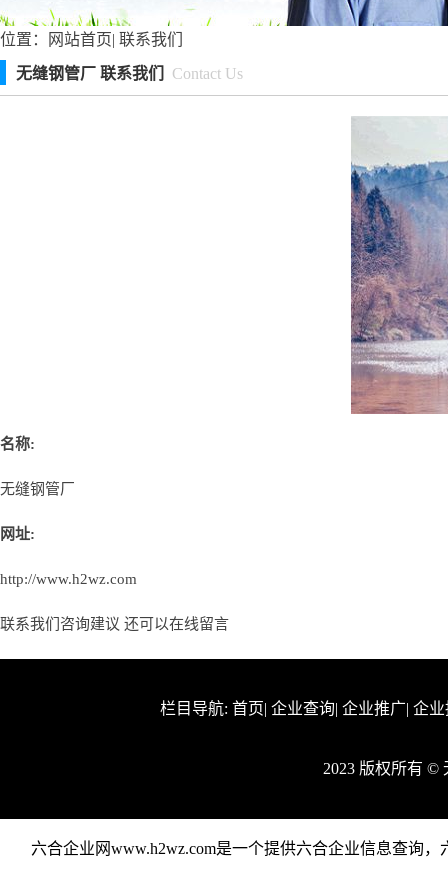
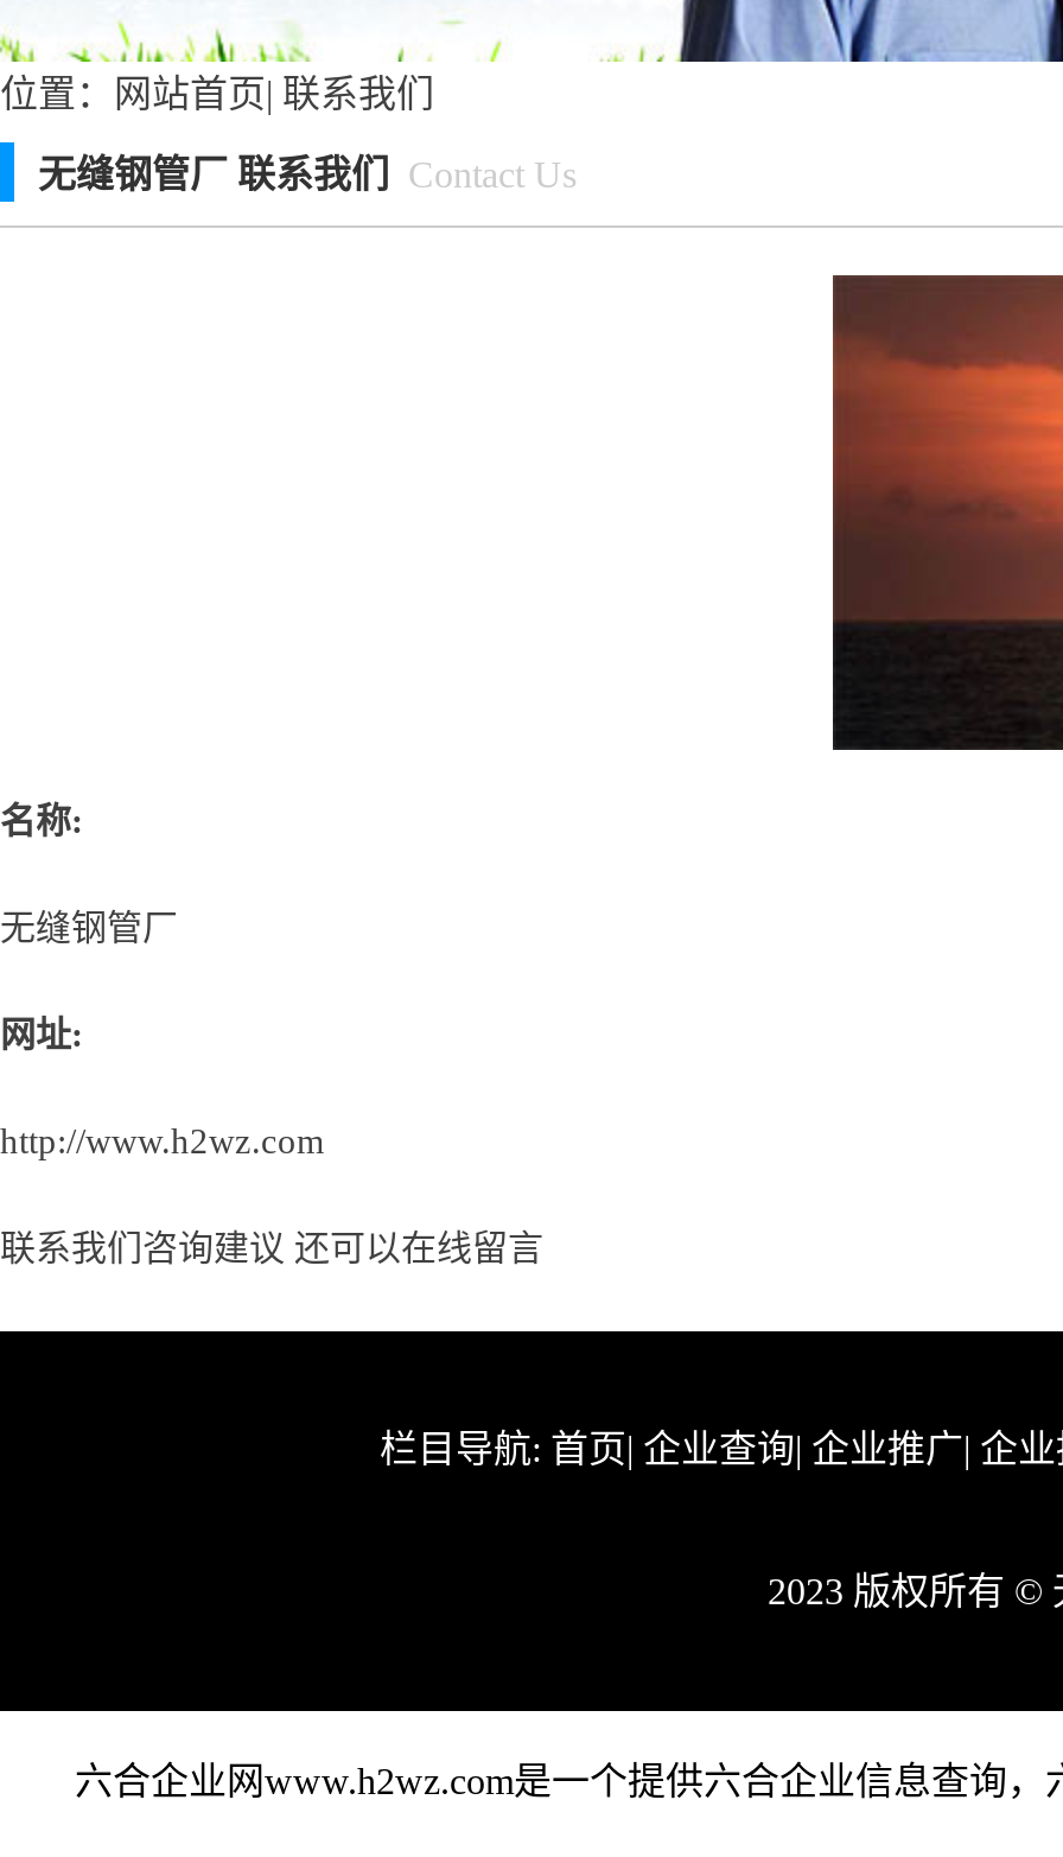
[350,116,445,413] [image] -> [833,273,1056,750] [image]

